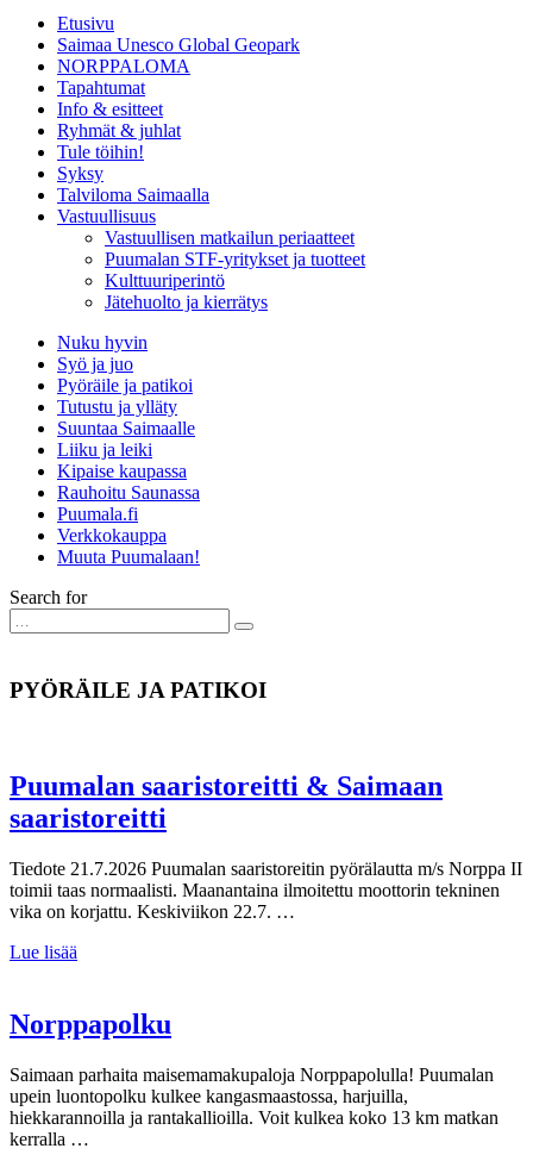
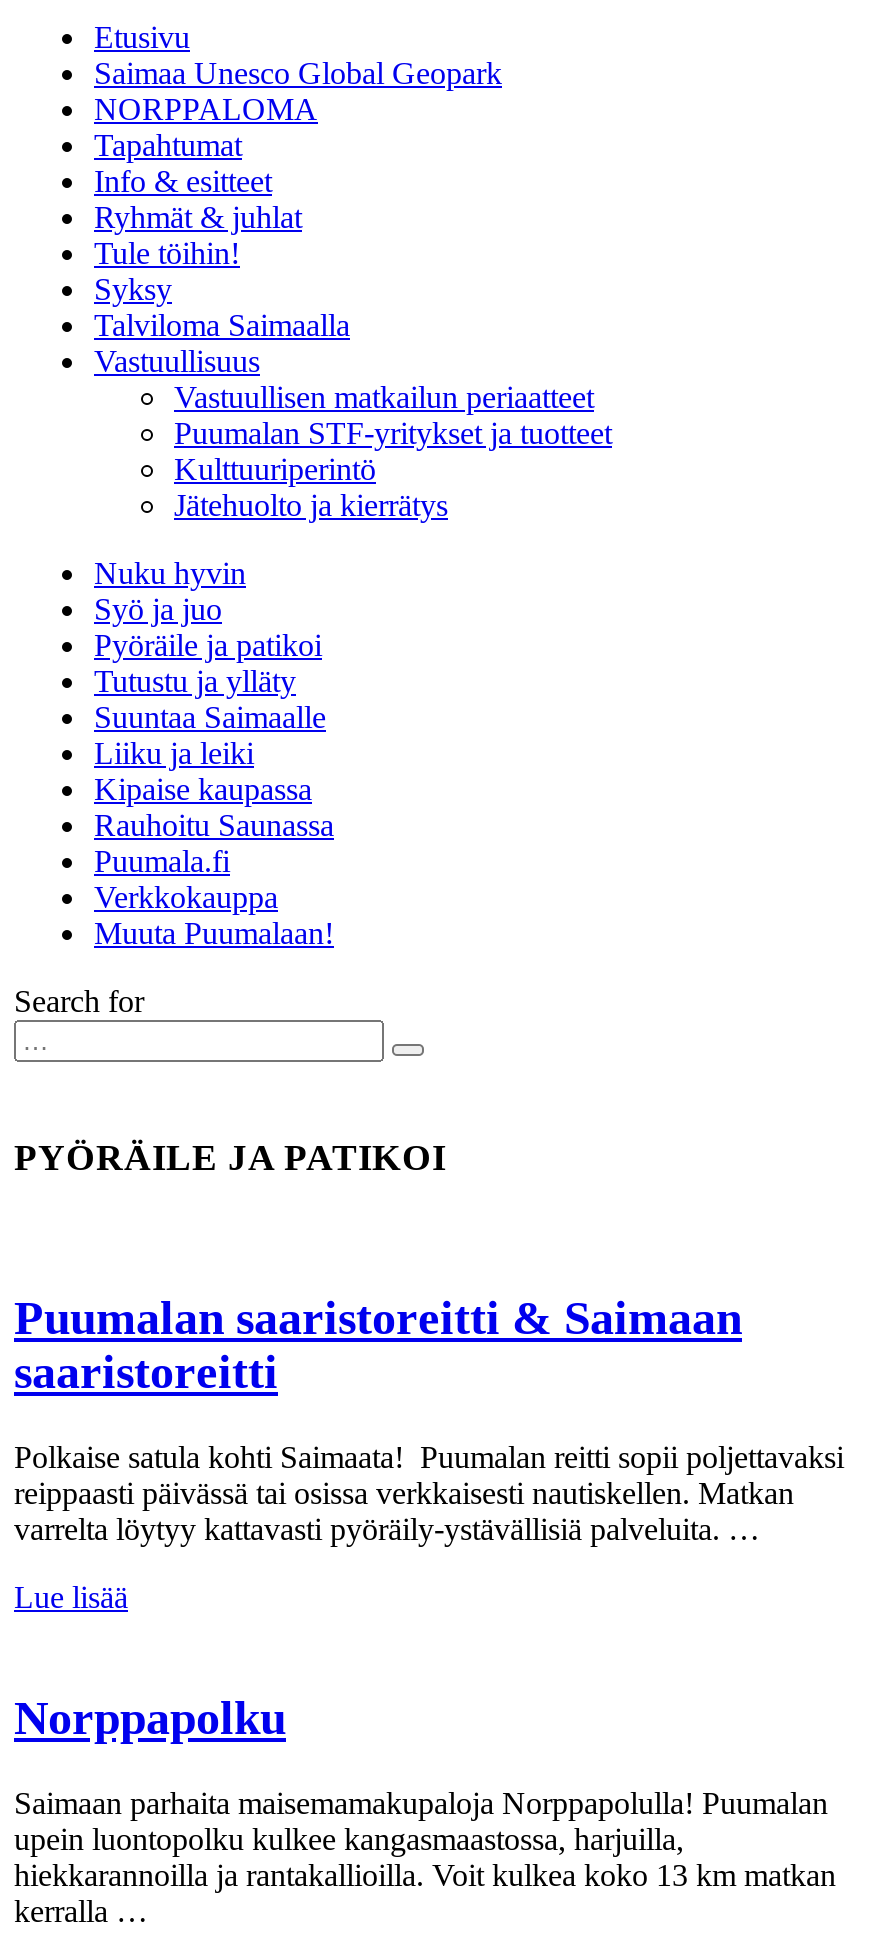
[10,859,522,922] Tiedote 21.7.2026 Puumalan saaristoreitin pyörälautta m/s Norppa II | toimii taas normaalisti. Maanantaina ilmoitettu moottorin tekninen | vika on korjattu. Keskiviikon 22.7. … -> [14,1441,844,1547] Polkaise satula kohti Saimaata! Puumalan reitti sopii poljettavaksi | reippaasti päivässä tai osissa verkkaisesti nautiskellen. Matkan | varrelta löytyy kattavasti pyöräily-ystävällisiä palveluita. …

